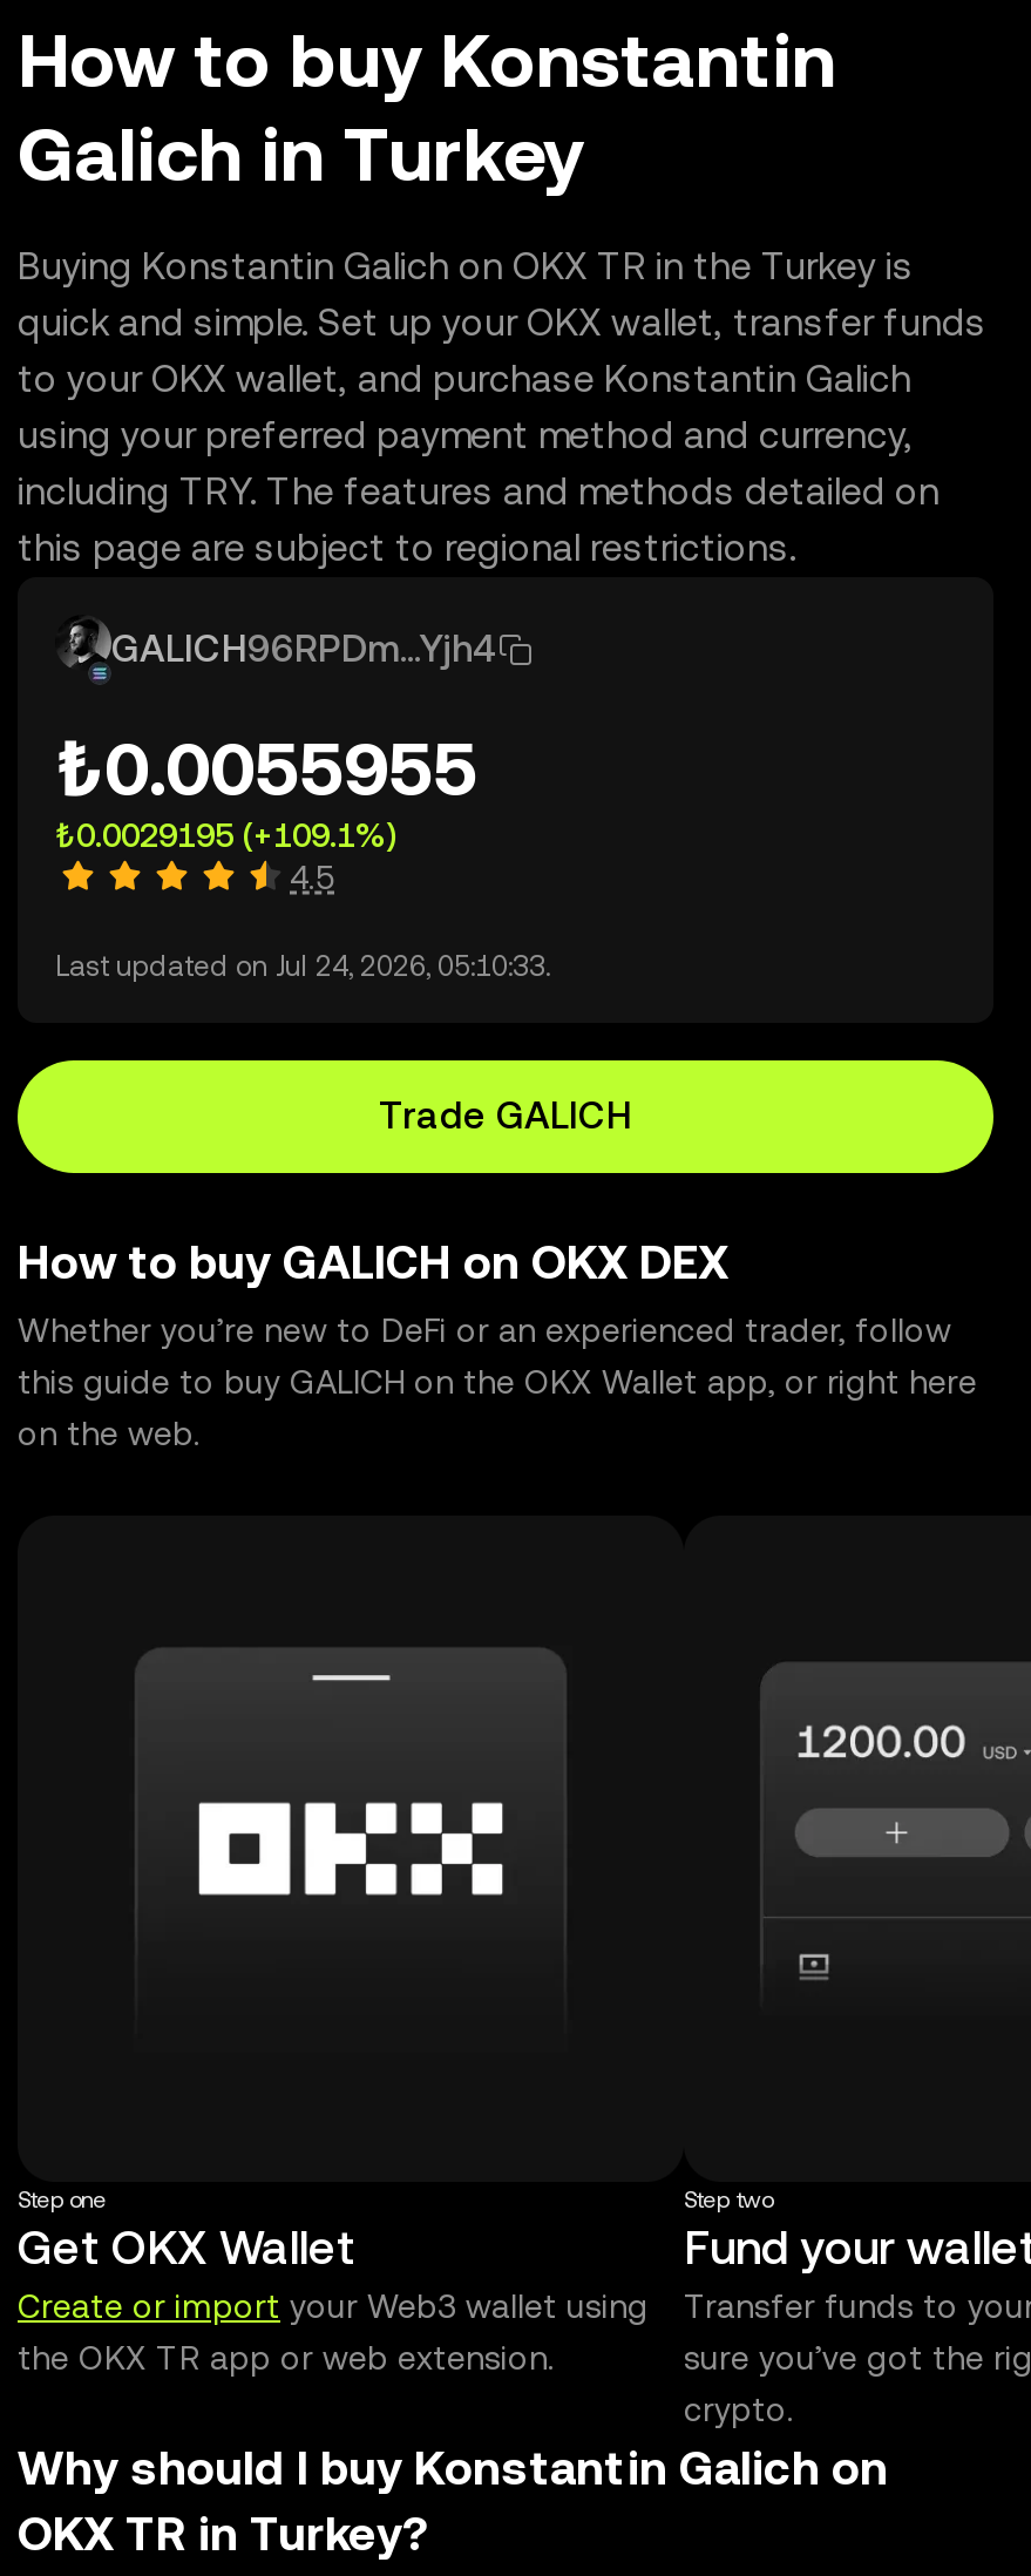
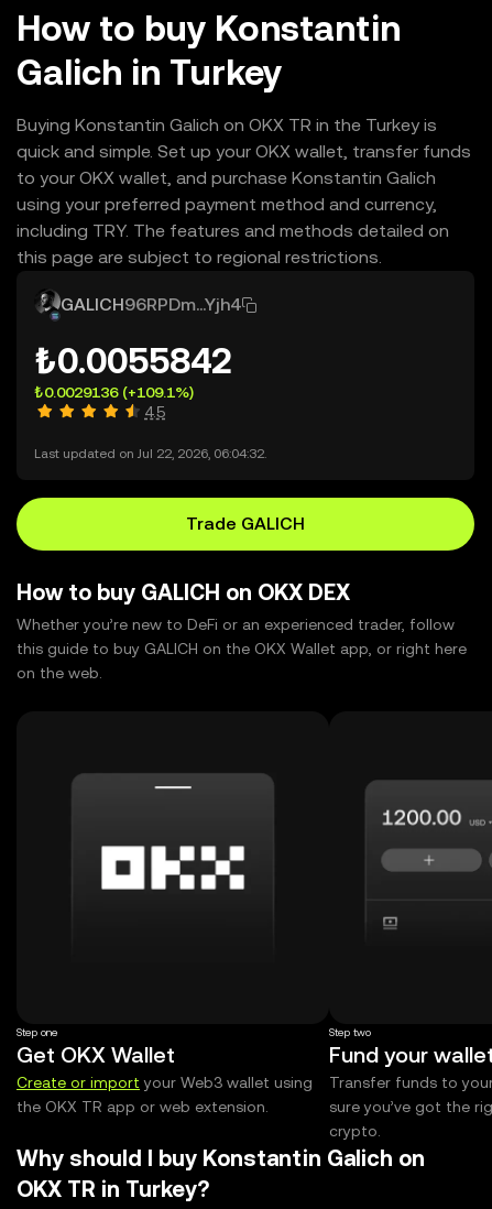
[55,725,477,812] ₺0.0055955 -> [34,340,232,381] ₺0.0055842
[55,816,395,854] ₺0.0029195 (+109.1%) -> [34,383,194,401] ₺0.0029136 (+109.1%)
[55,950,550,983] Last updated on Jul 24, 2026, 05:10:33. -> [34,446,266,461] Last updated on Jul 22, 2026, 06:04:32.

